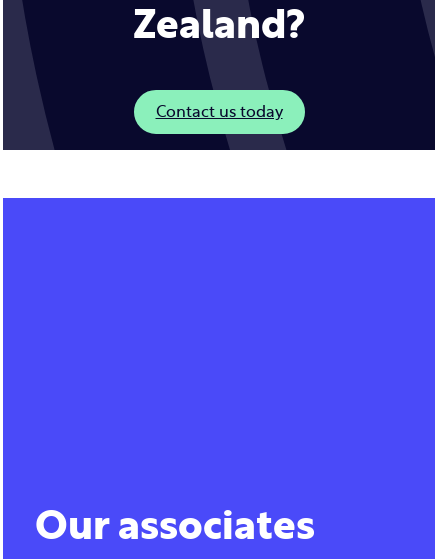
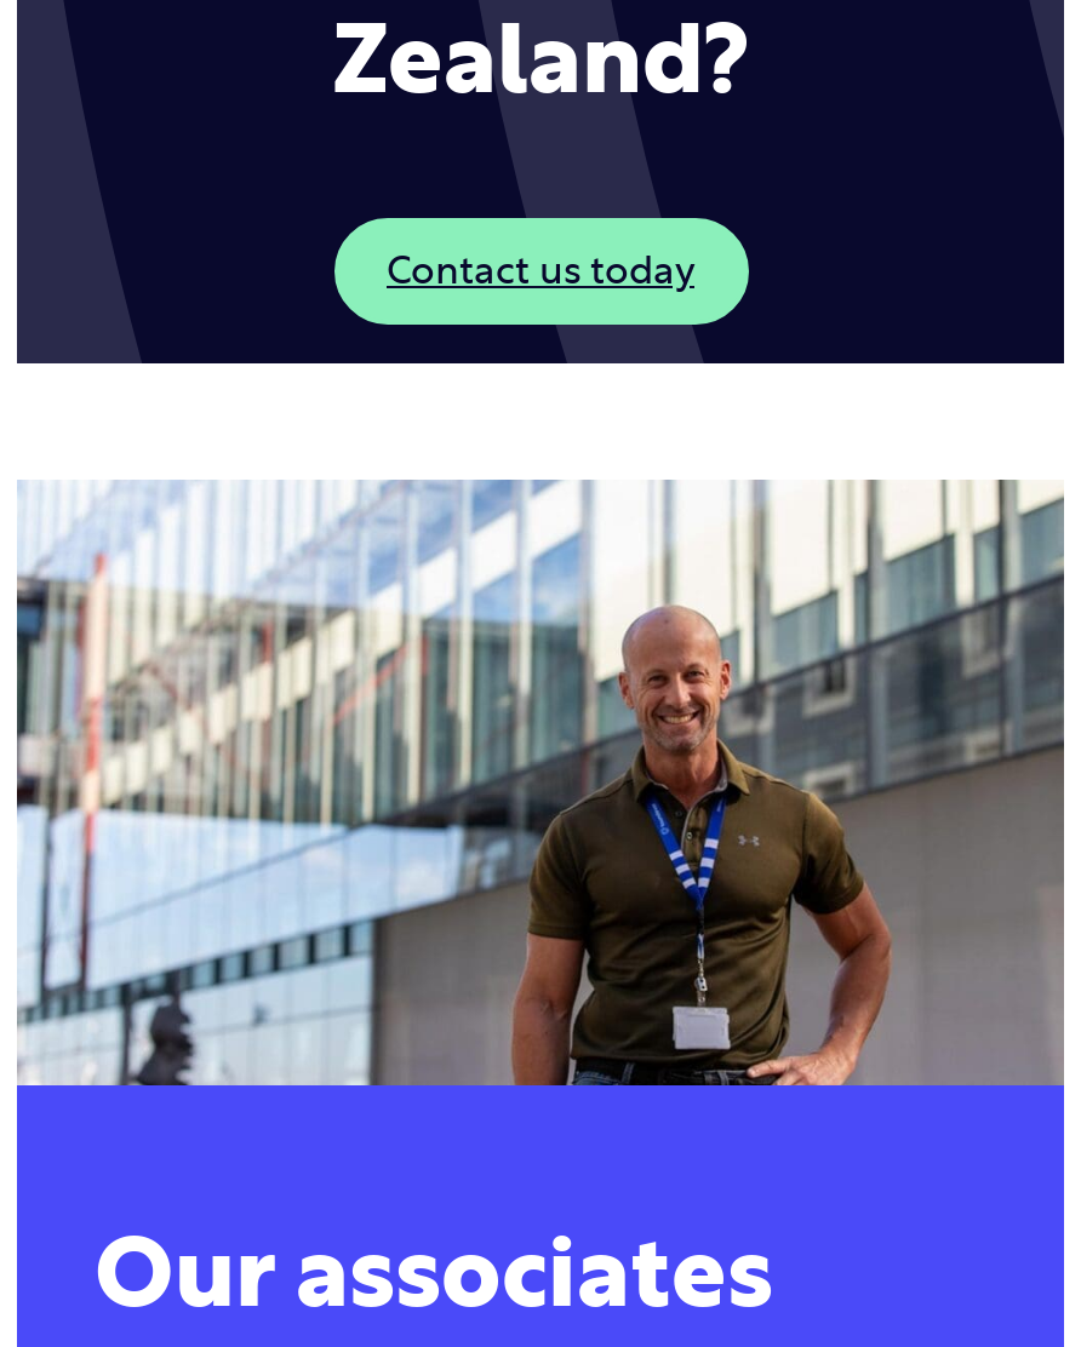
none -> [15,477,1066,1088] [image]

